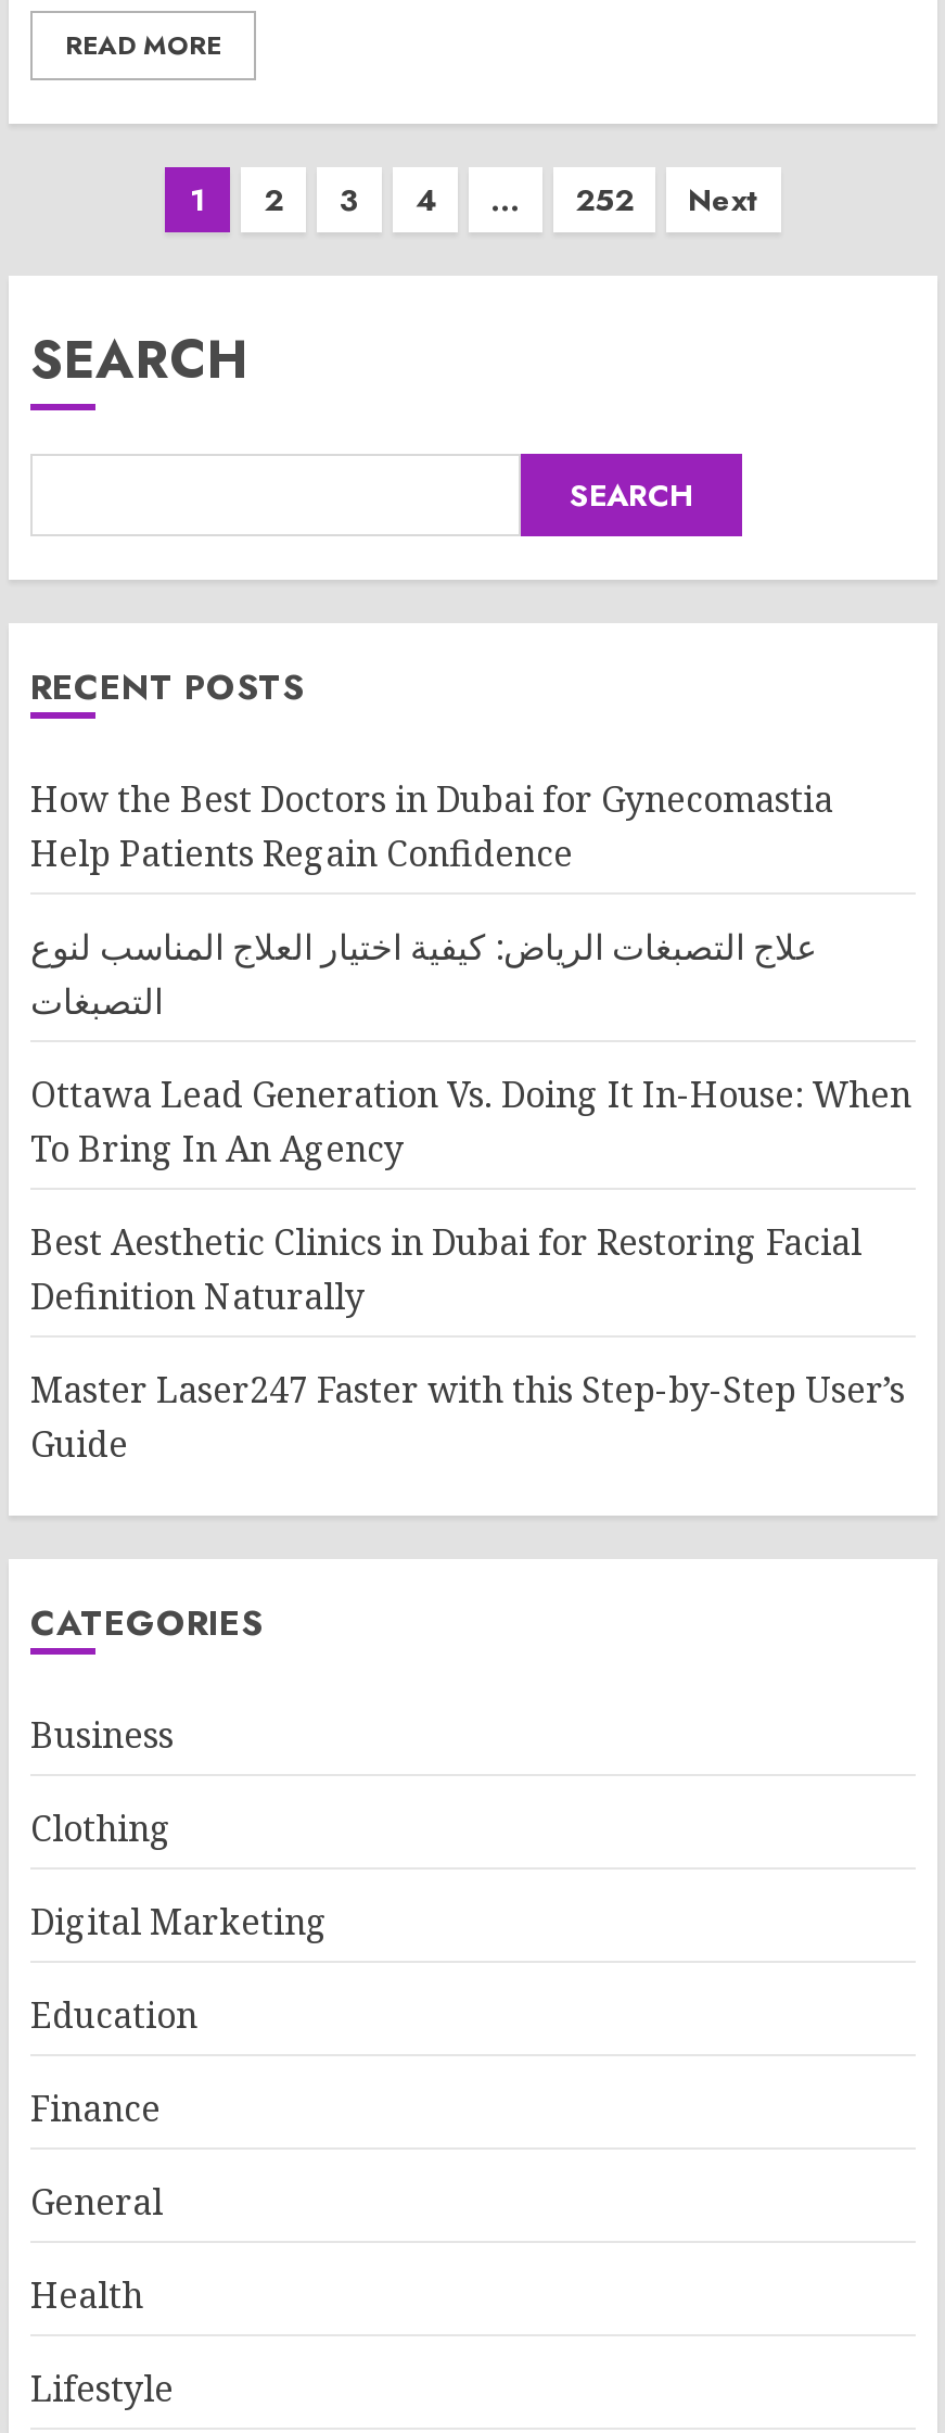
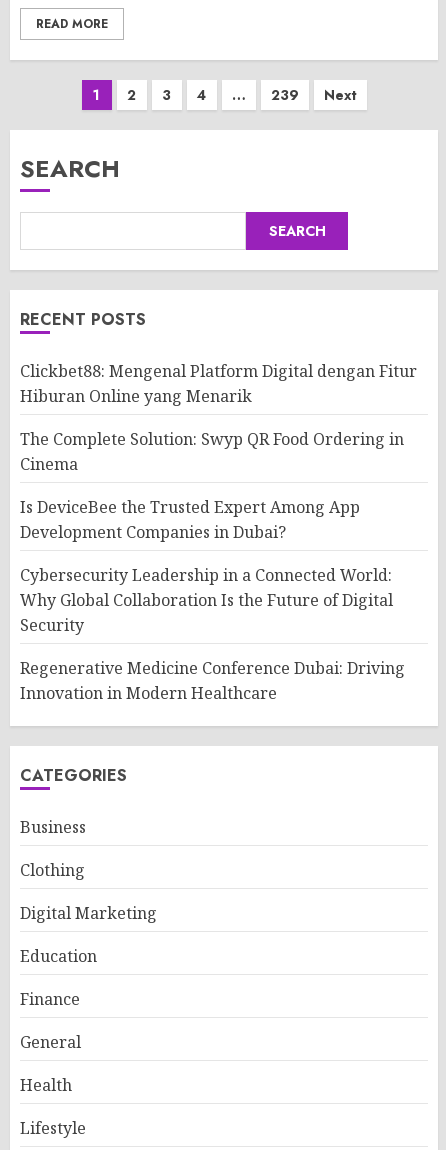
[575,178,634,221] 252 -> [270,85,298,105] 239
[30,775,833,877] How the Best Doctors in Dubai for Gynecomastia | Help Patients Regain Confidence -> [20,360,417,407] Clickbet88: Mengenal Platform Digital dengan Fitur | Hiburan Online yang Menarik
[30,923,818,1025] علاج التصبغات الرياض: كيفية اختيار العلاج المناسب لنوع | التصبغات -> [20,428,404,475] The Complete Solution: Swyp QR Food Ordering in | Cinema
[30,1070,911,1173] Ottawa Lead Generation Vs. Doing It In-House: When | To Bring In An Agency -> [20,496,360,543] Is DeviceBee the Trusted Expert Among App | Development Companies in Dubai?
[30,1218,861,1320] Best Aesthetic Clinics in Dubai for Restoring Facial | Definition Naturally -> [20,564,393,636] Cybersecurity Leadership in a Connected World: | Why Global Collaboration Is the Future of Digital | Security
[30,1366,905,1468] Master Laser247 Faster with this Step-by-Step User’s | Guide -> [20,657,405,704] Regenerative Medicine Conference Dubai: Driving | Innovation in Modern Healthcare

